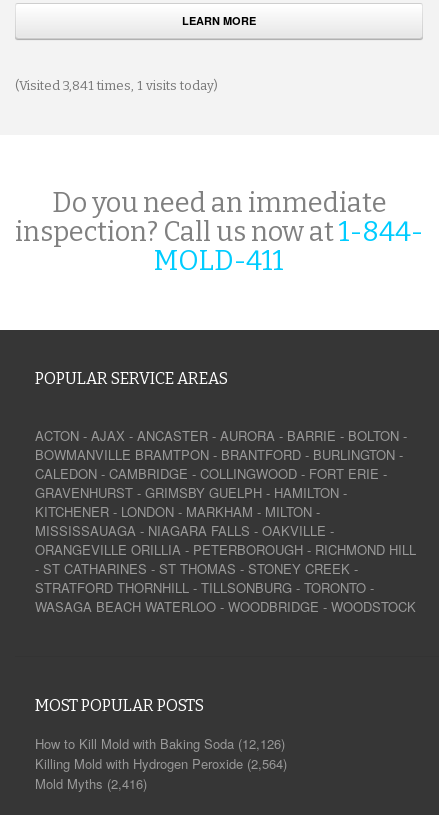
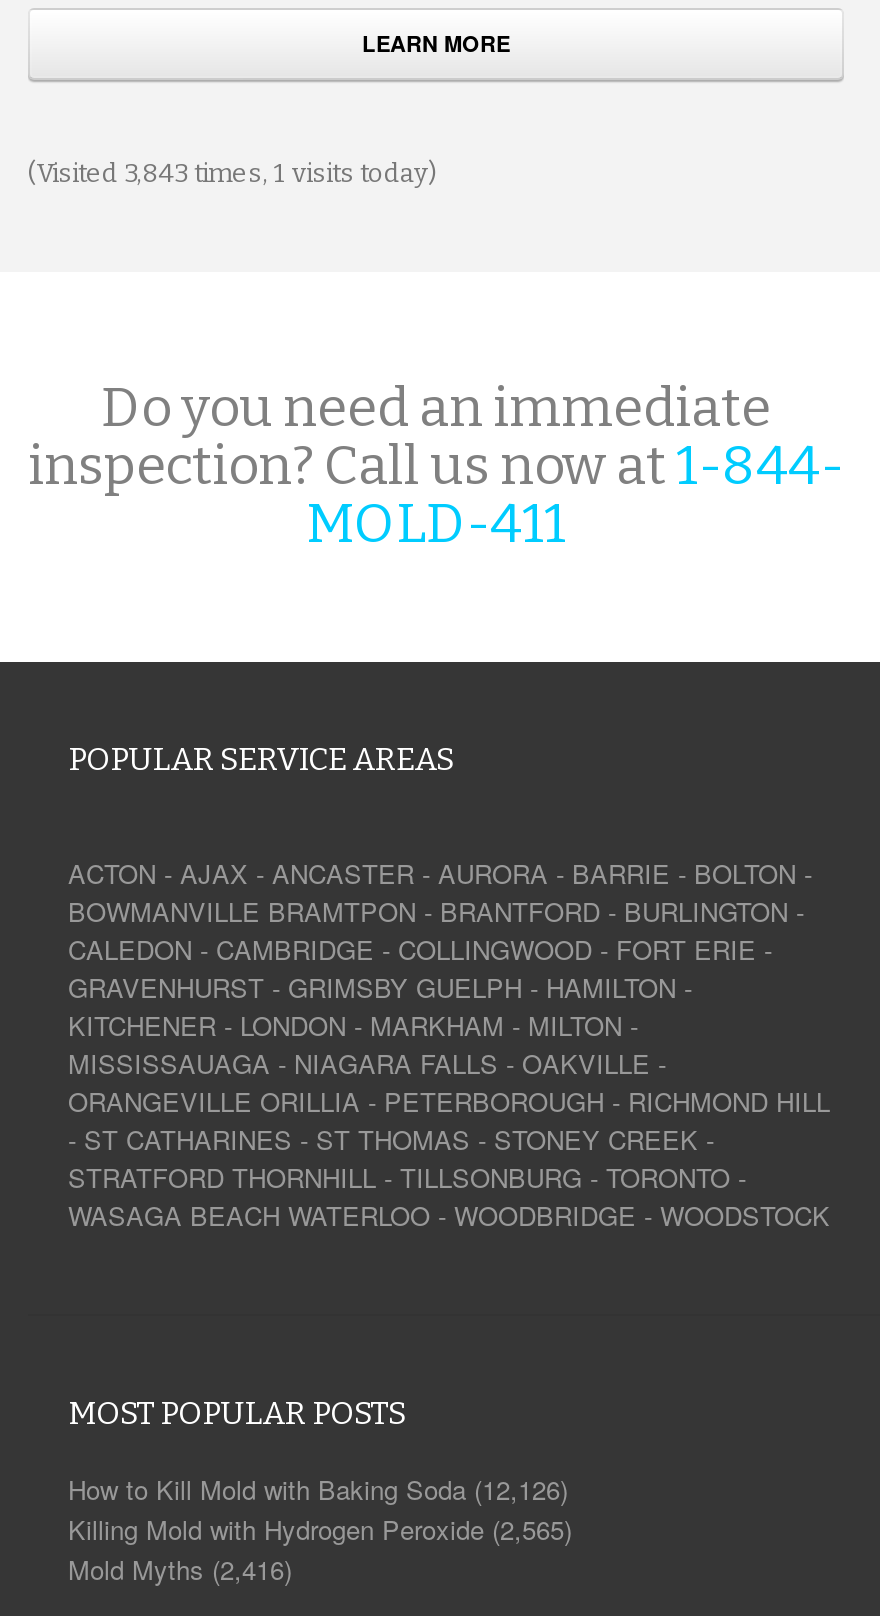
[15,78,218,93] (Visited 3,841 times, 1 visits today) -> [28,158,436,188] (Visited 3,843 times, 1 visits today)
[35,754,287,773] Killing Mold with Hydrogen Peroxide (2,564) -> [68,1510,572,1548] Killing Mold with Hydrogen Peroxide (2,565)

